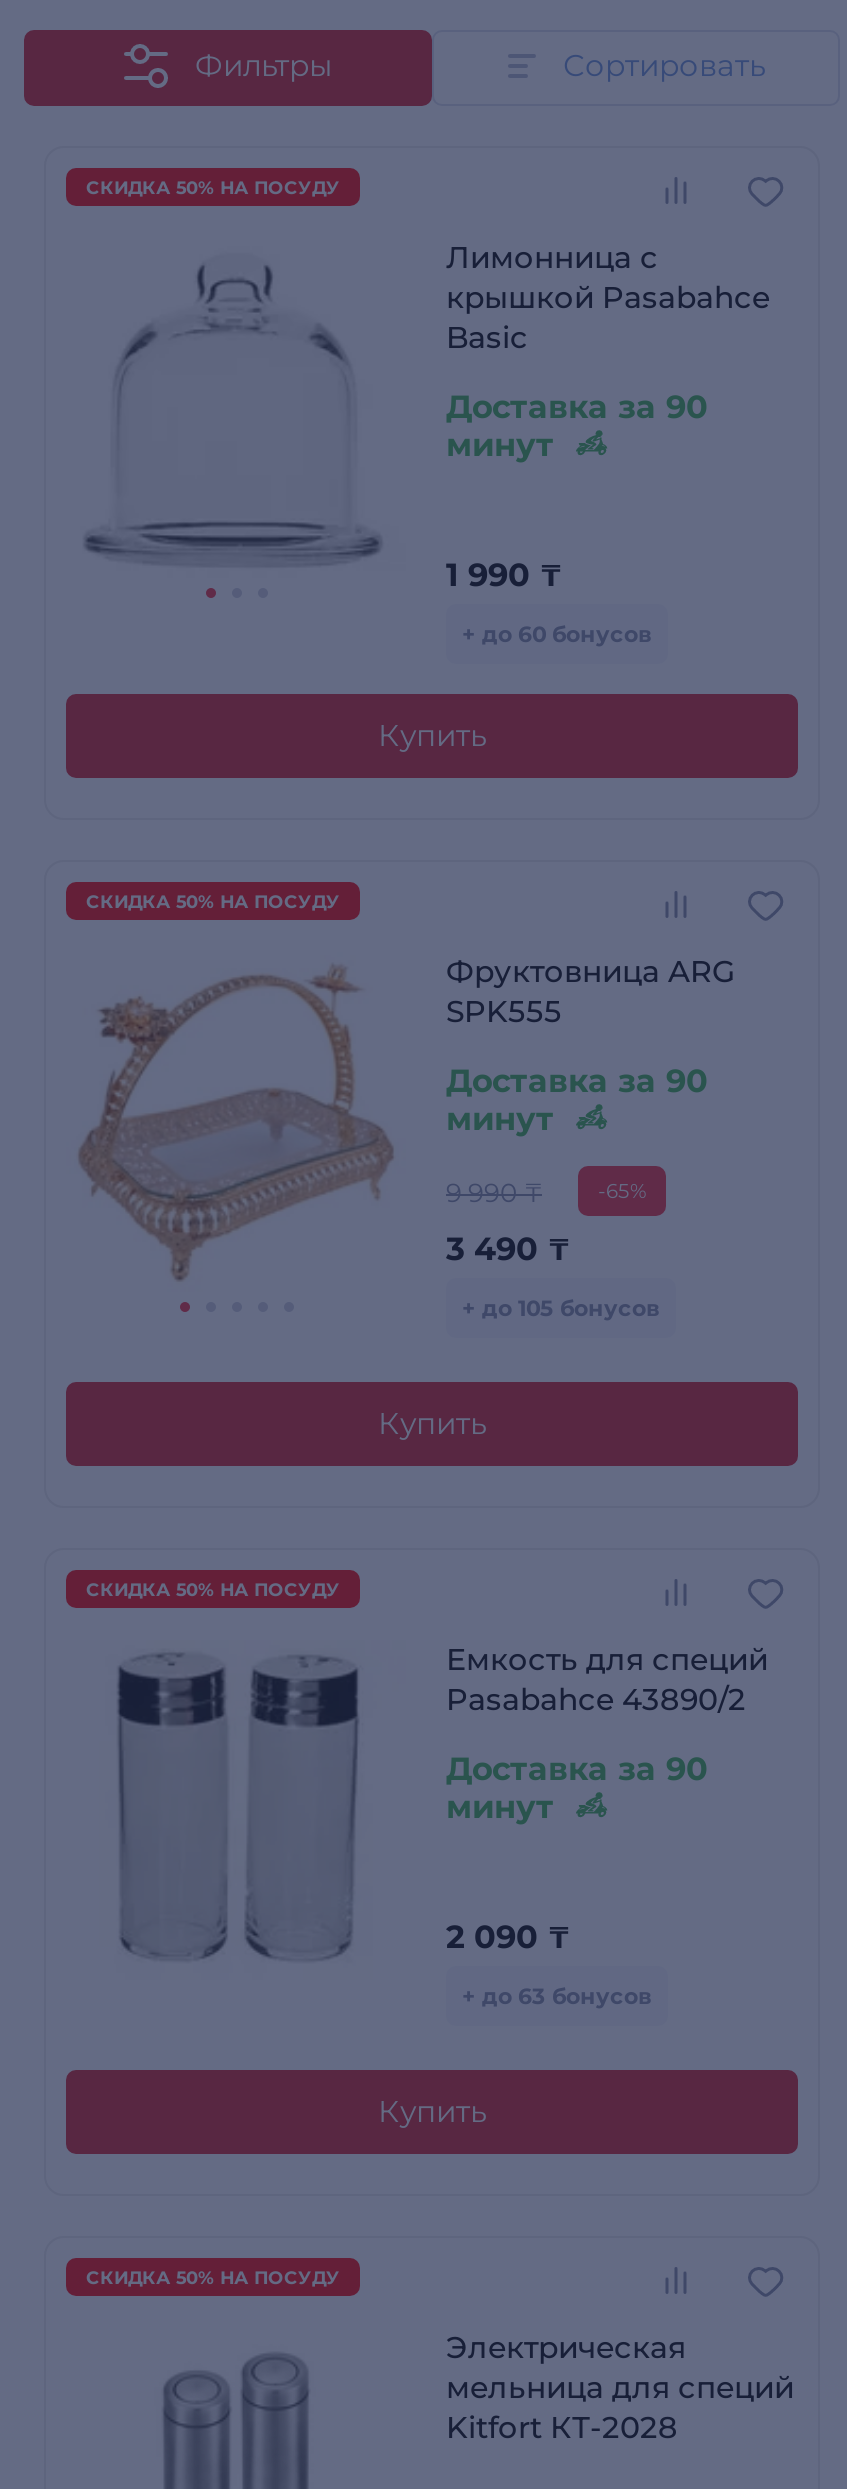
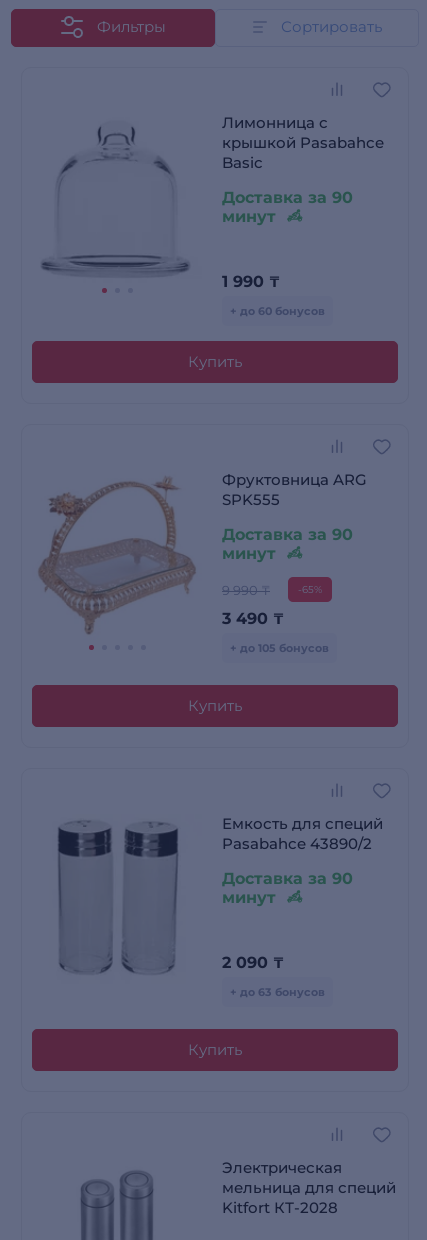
[86,176,340,198] СКИДКА 50% НА ПОСУДУ -> none
[86,890,340,912] СКИДКА 50% НА ПОСУДУ -> none
[86,1578,340,1600] СКИДКА 50% НА ПОСУДУ -> none
[86,2266,340,2288] СКИДКА 50% НА ПОСУДУ -> none

